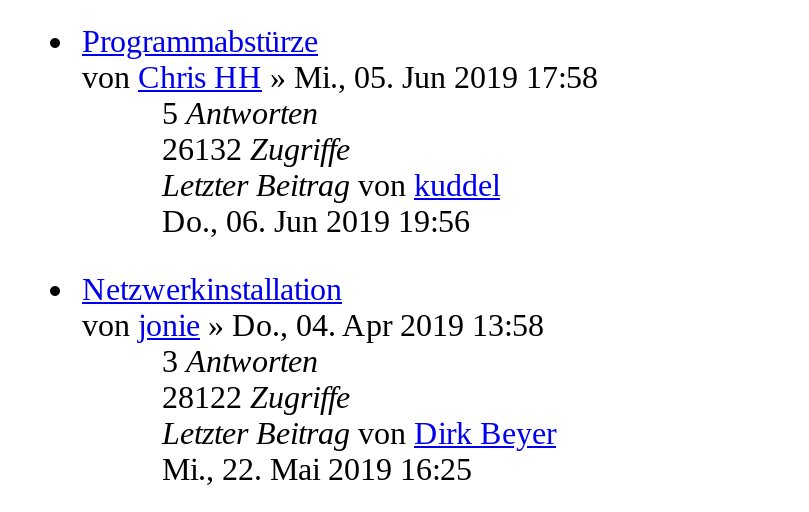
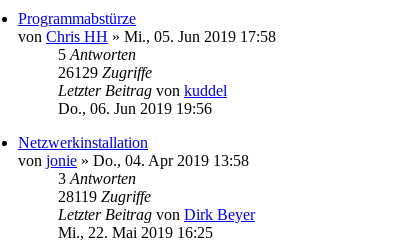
[162,132,350,166] 26132 Zugriffe -> [58,64,152,81] 26129 Zugriffe
[162,380,350,414] 28122 Zugriffe -> [58,188,151,205] 28119 Zugriffe

